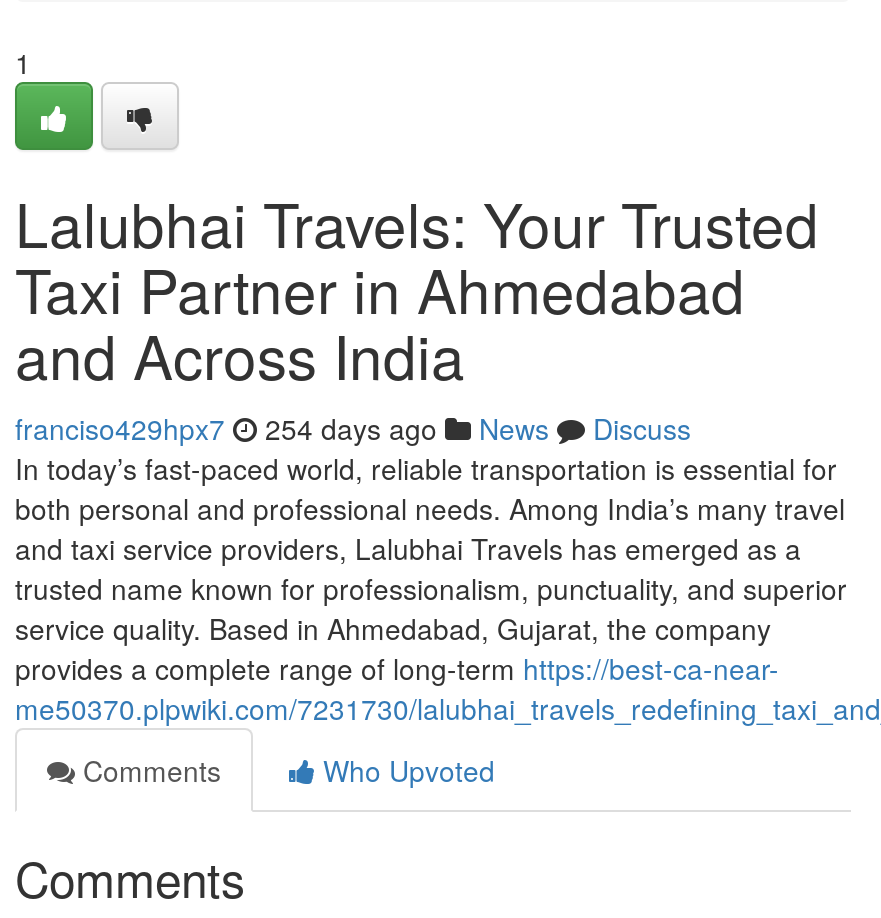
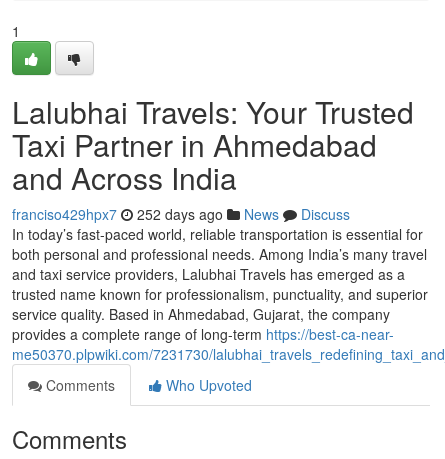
[15,408,691,448] franciso429hpx7 254 days ago News Discuss -> [12,204,350,224] franciso429hpx7 252 days ago News Discuss

